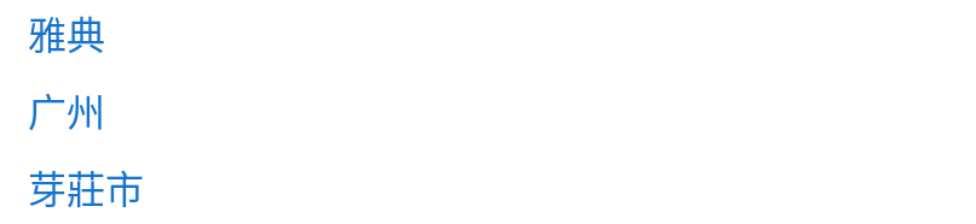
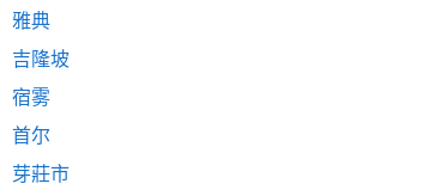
[28,90,105,136] 广州 -> [12,48,70,147] 吉隆坡 | 宿雾 | 首尔

